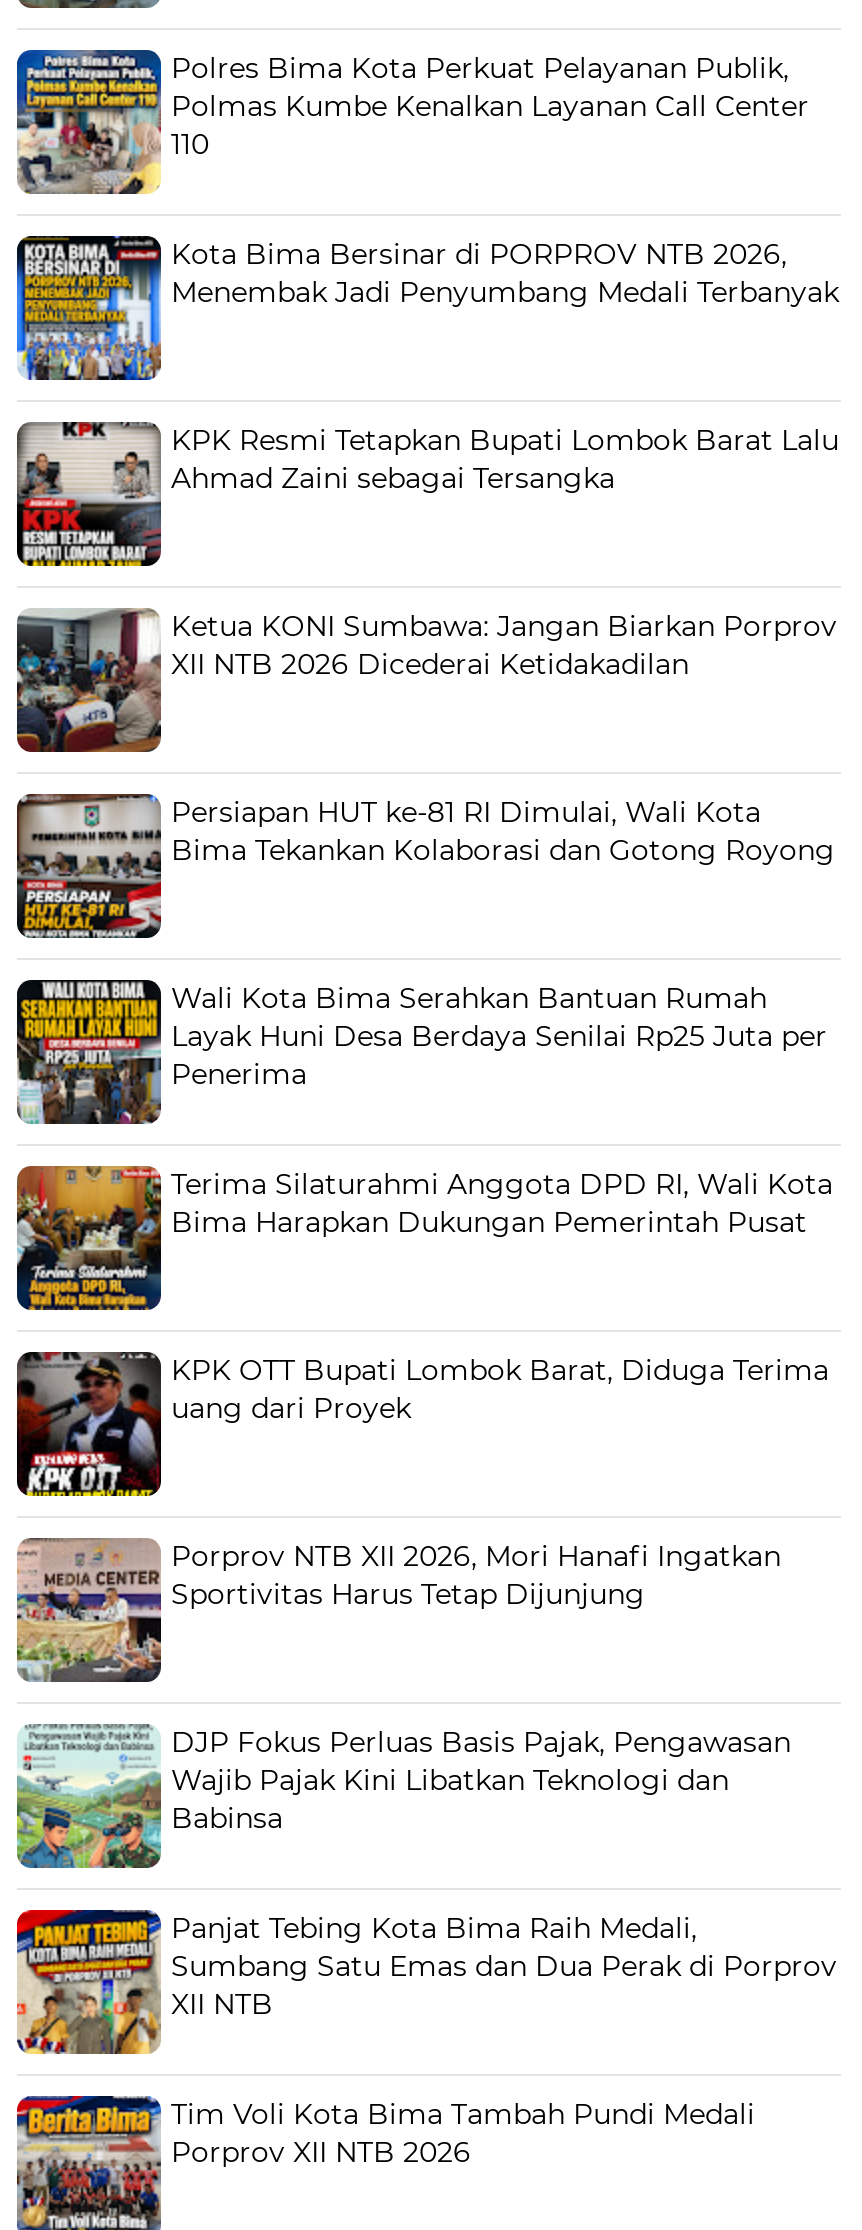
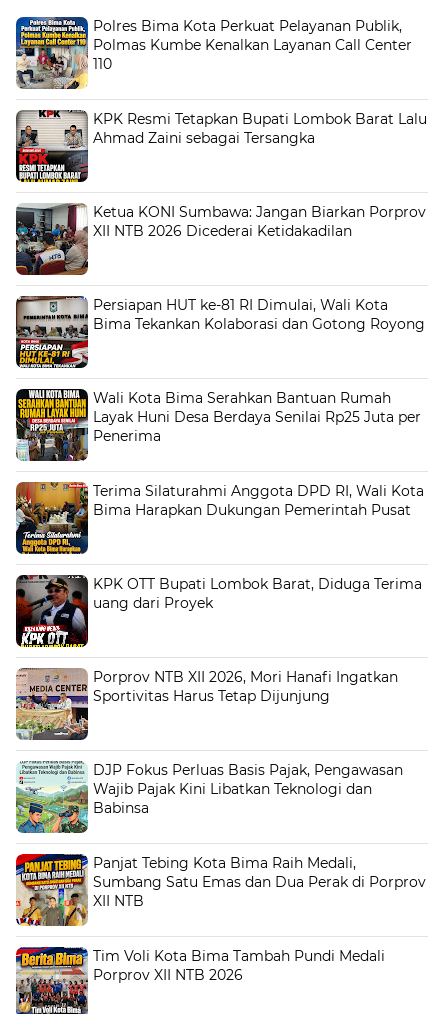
[15,234,839,382] [image] | Kota Bima Bersinar di PORPROV NTB 2026, | Menembak Jadi Penyumbang Medali Terbanyak -> none

